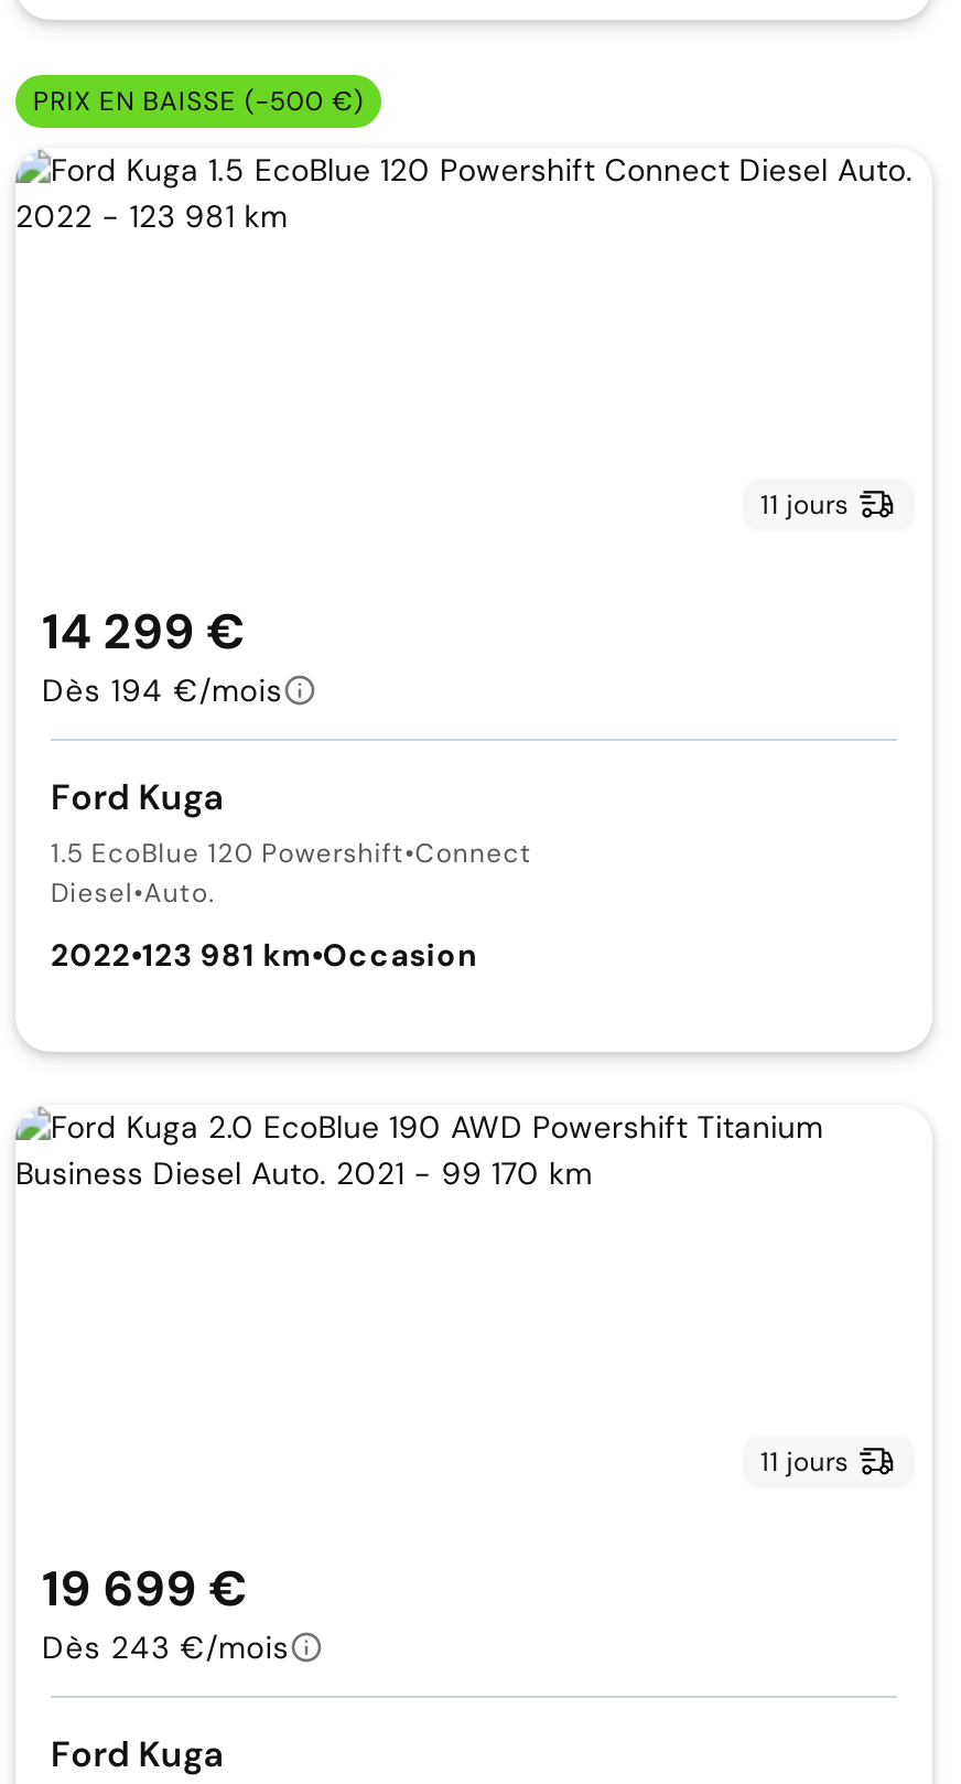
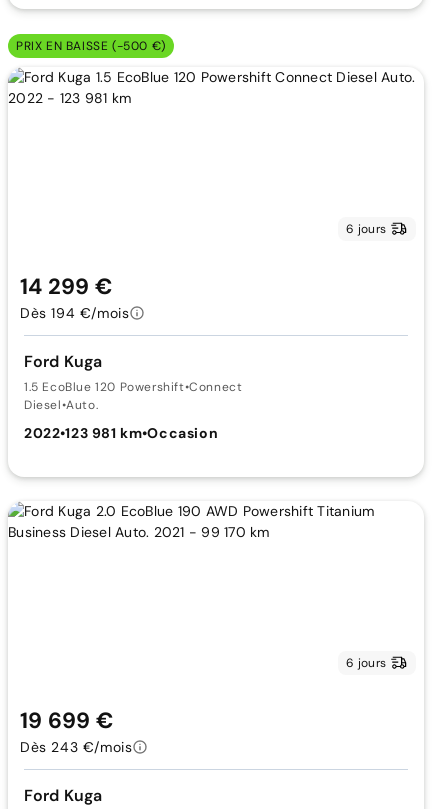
[760,487,849,522] 11 jours -> [346,221,386,237] 6 jours
[760,1444,849,1479] 11 jours -> [346,655,386,671] 6 jours

